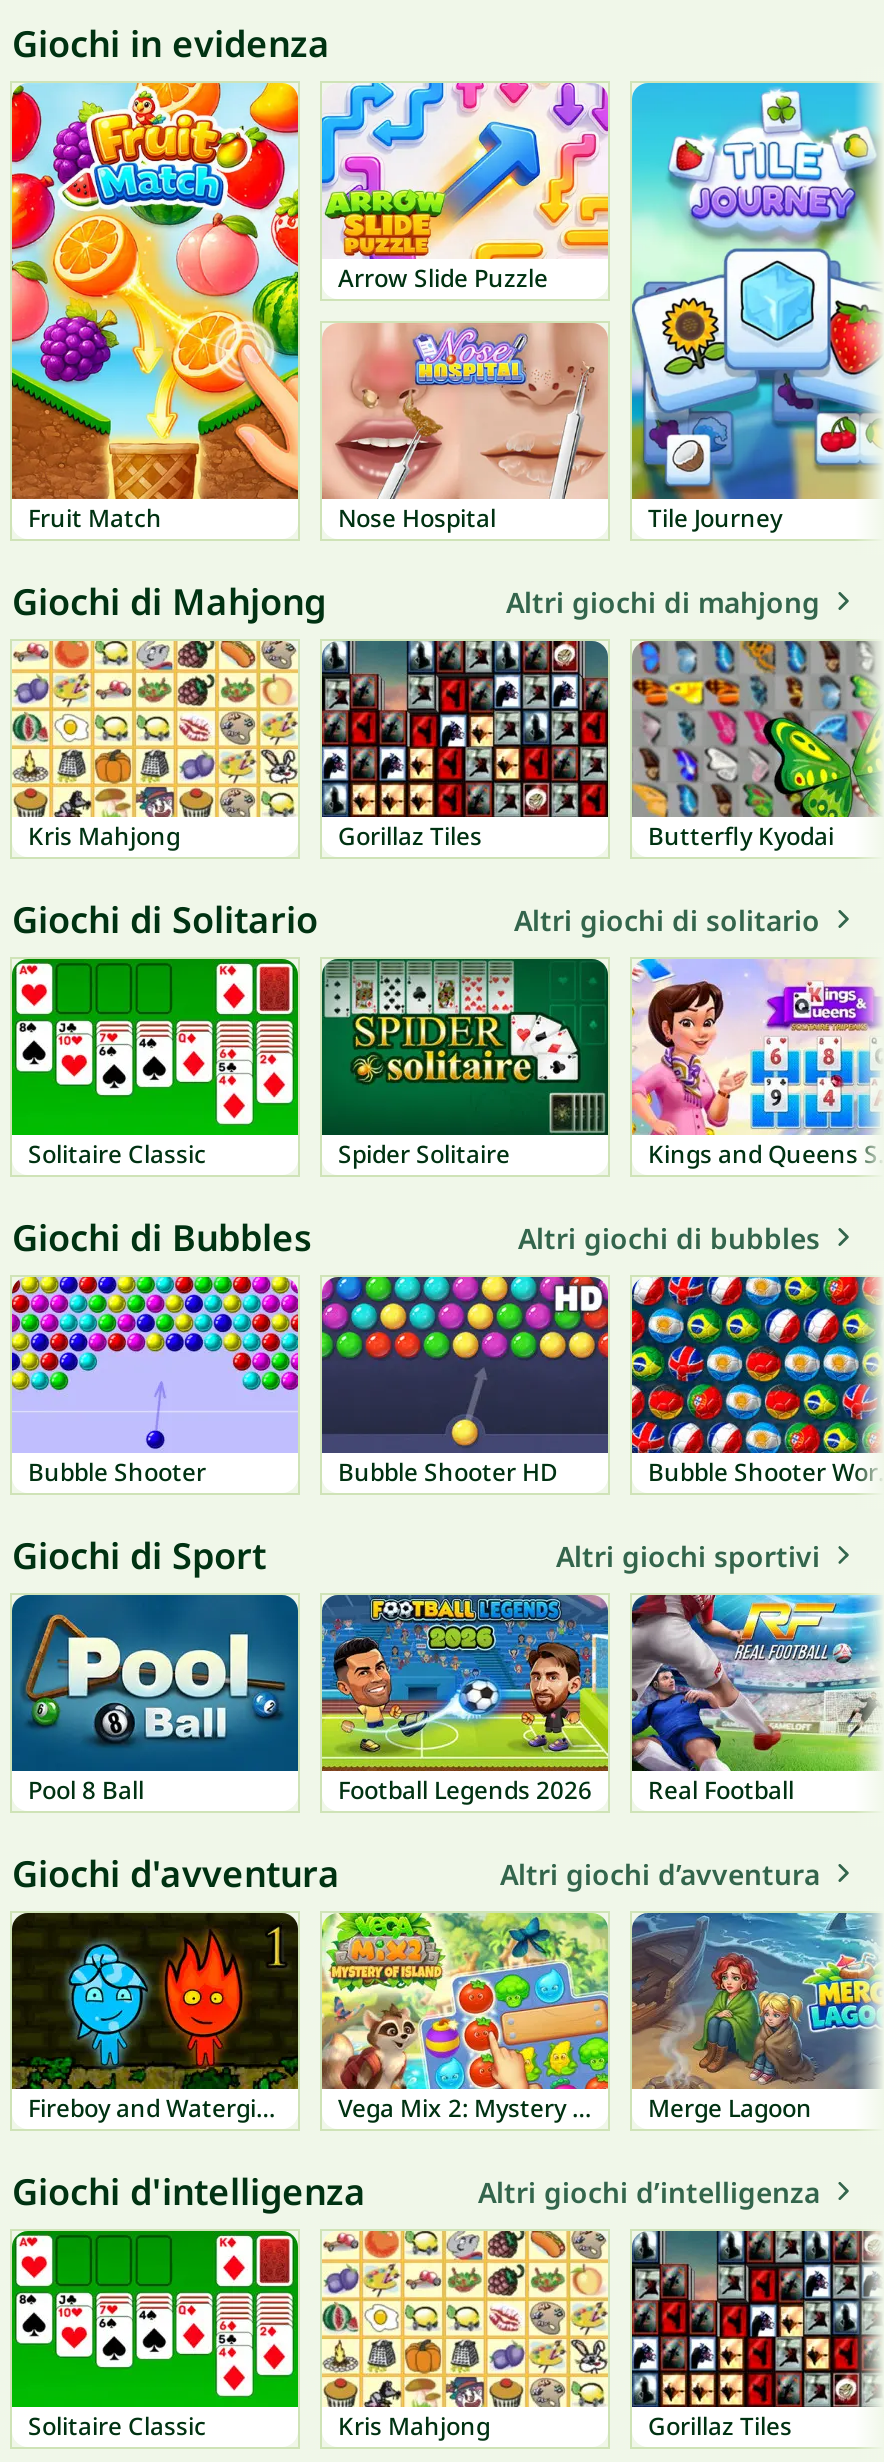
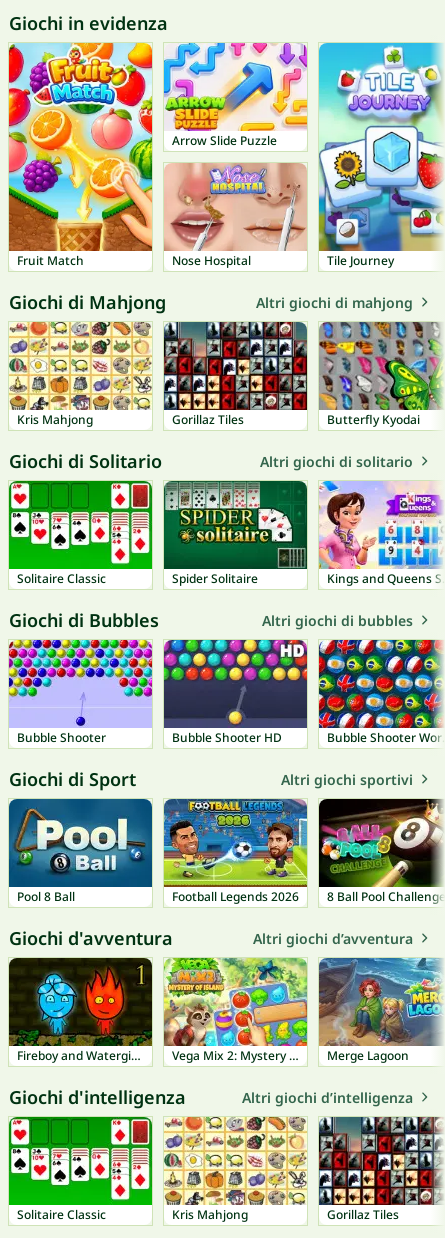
[630,1593,878,1807] [image] | Real Football -> [318,798,445,905] [image] | 8 Ball Pool Challenge

